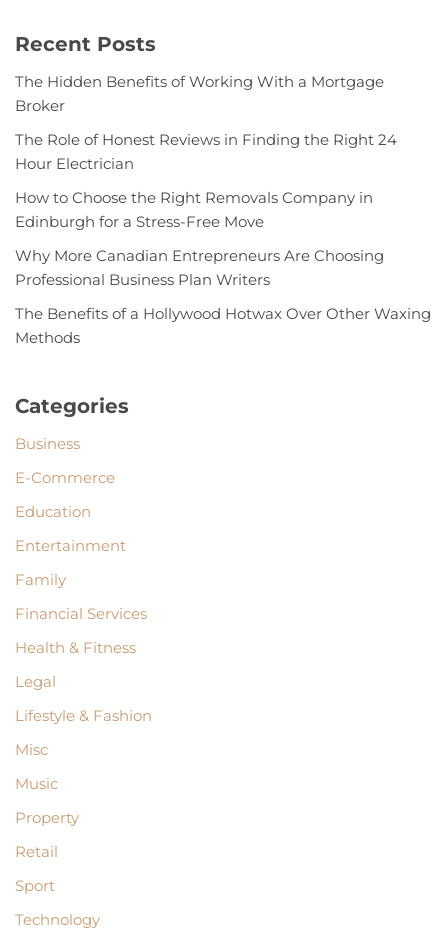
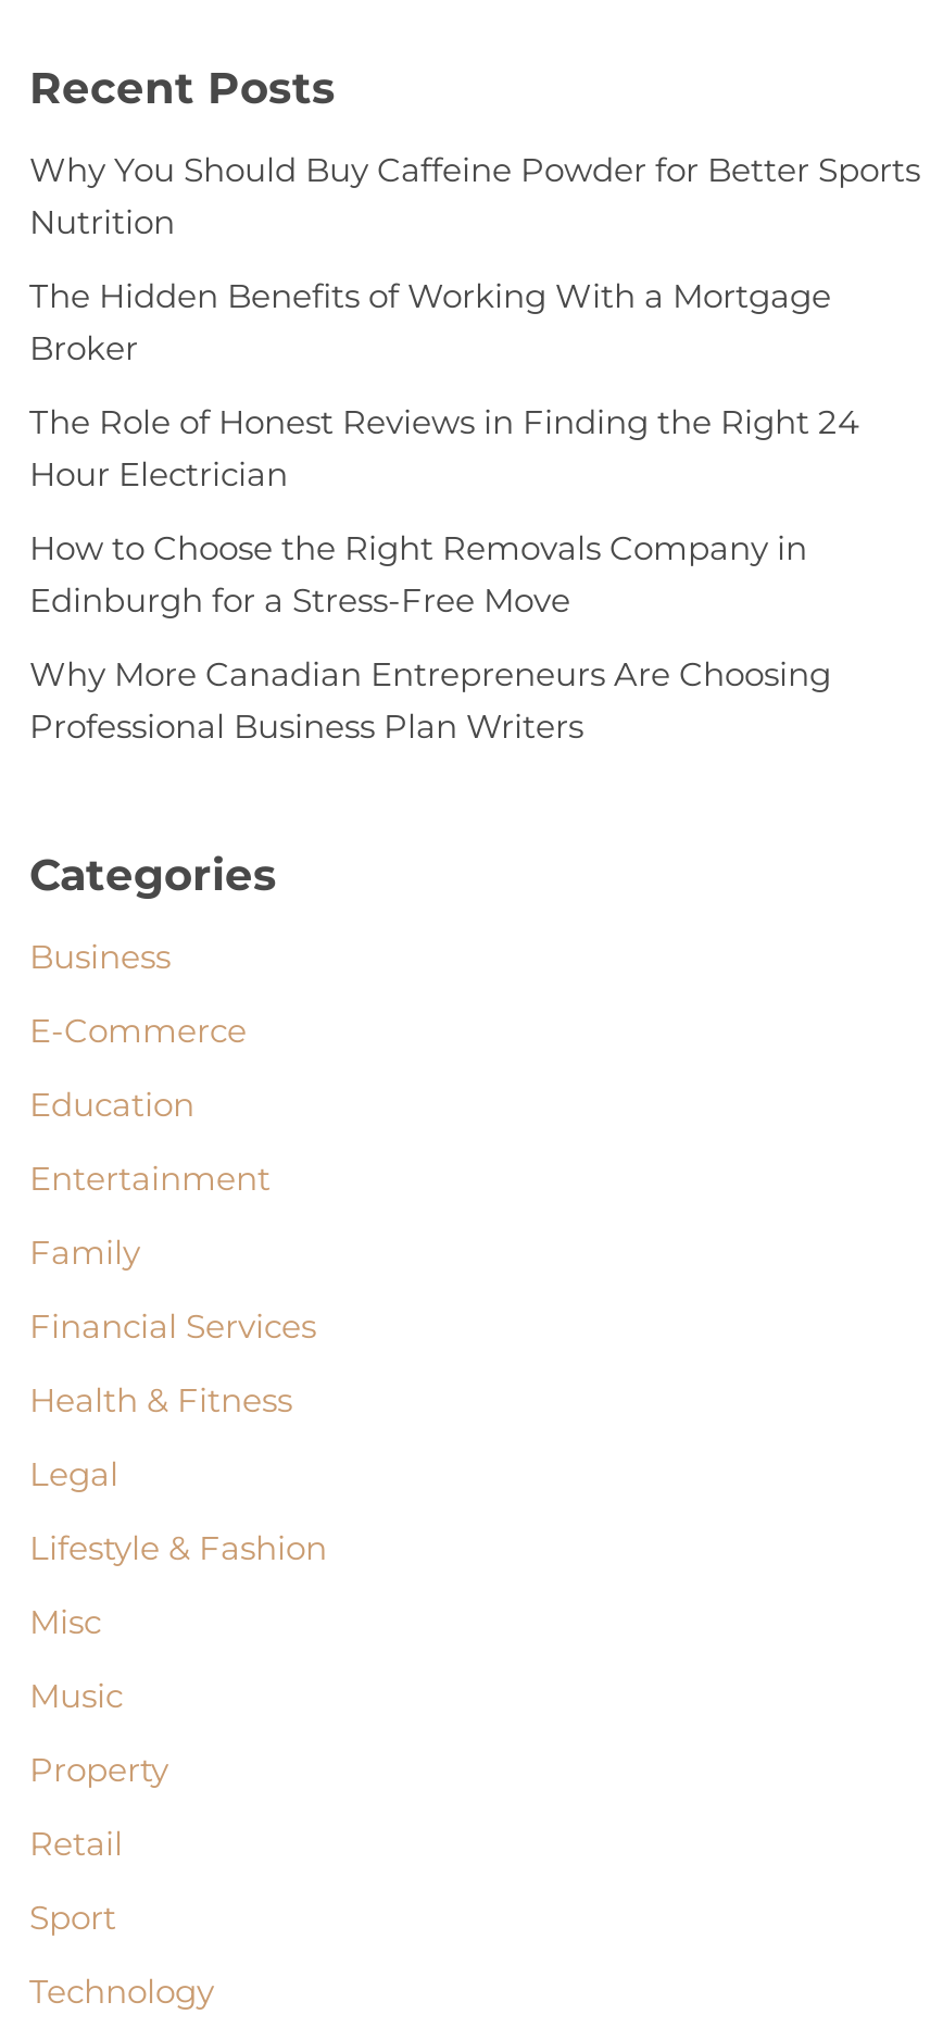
none -> [29,149,920,243] Why You Should Buy Caffeine Powder for Better Sports | Nutrition
moved [15,72,397,289] -> [29,275,859,747]: The Hidden Benefits of Working With a Mortgage | Broker | The Role of Honest Reviews in Finding the Right 24 | Hour Electrician | How to Choose the Right Removals Company in | Edinburgh for a Stress-Free Move | Why More Canadian Entrepreneurs Are Choosing | Professional Business Plan Writers
[15,304,431,347] The Benefits of a Hollywood Hotwax Over Other Waxing | Methods -> none

